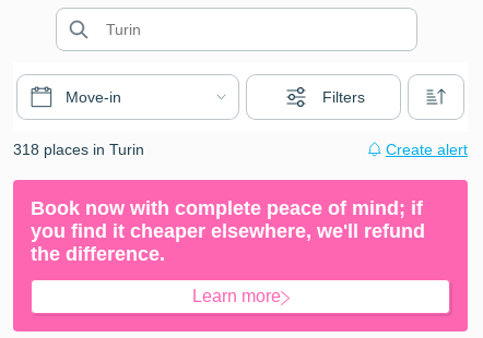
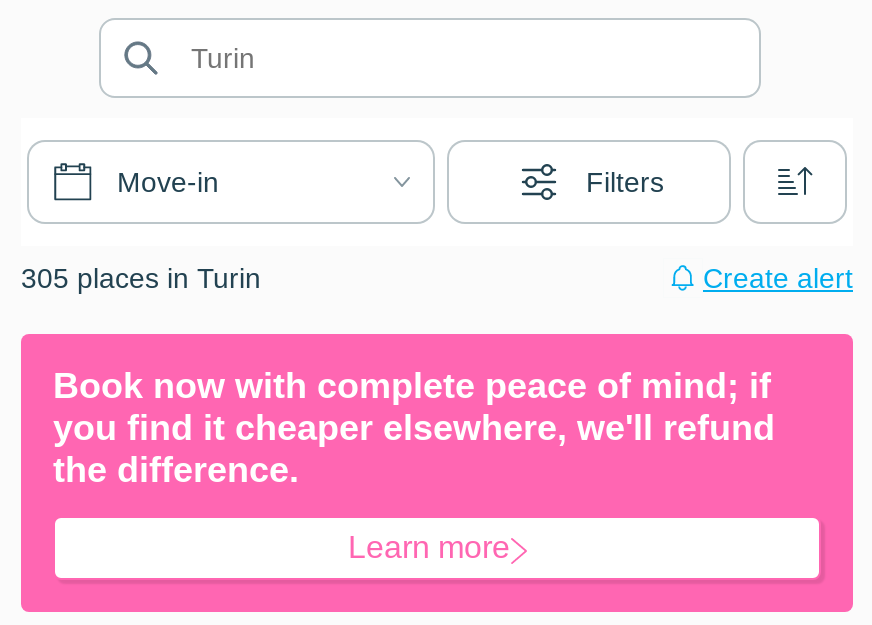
[13,141,144,158] 318 places in Turin -> [21,262,261,294] 305 places in Turin

